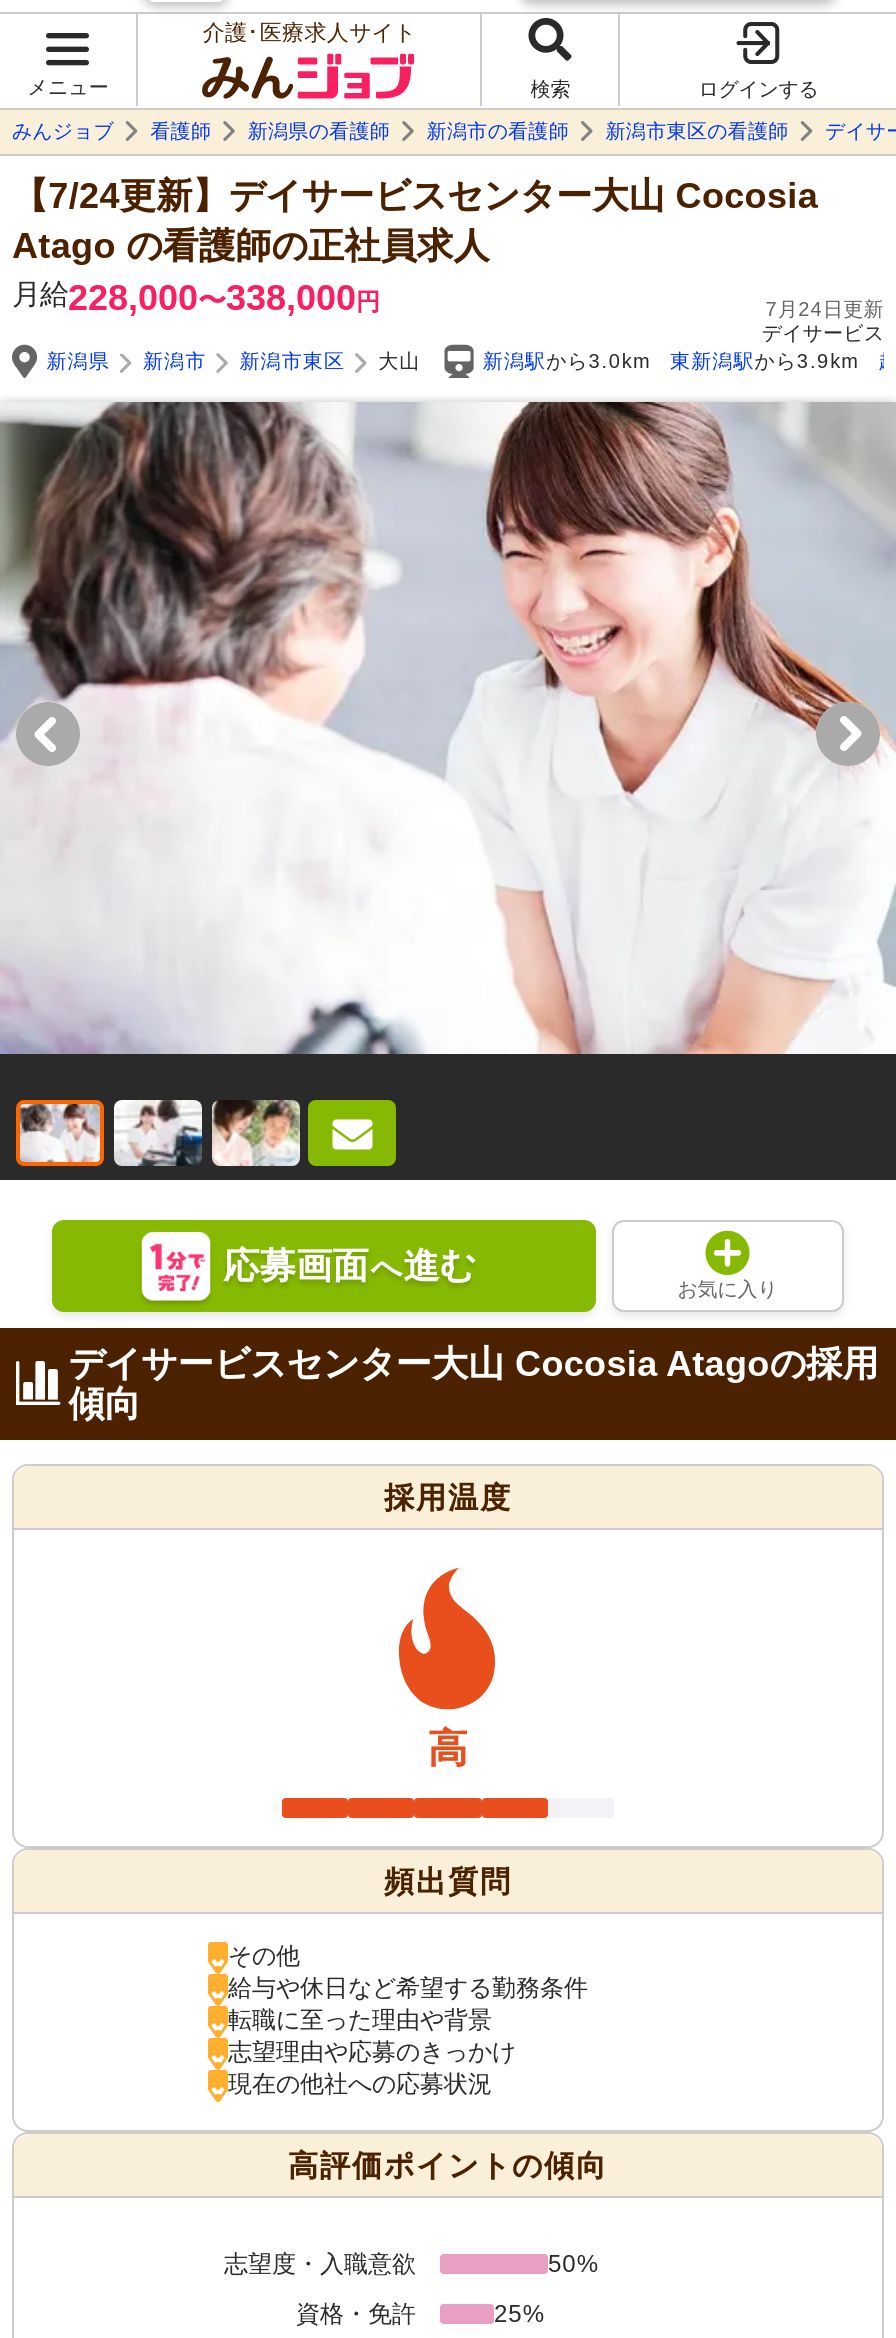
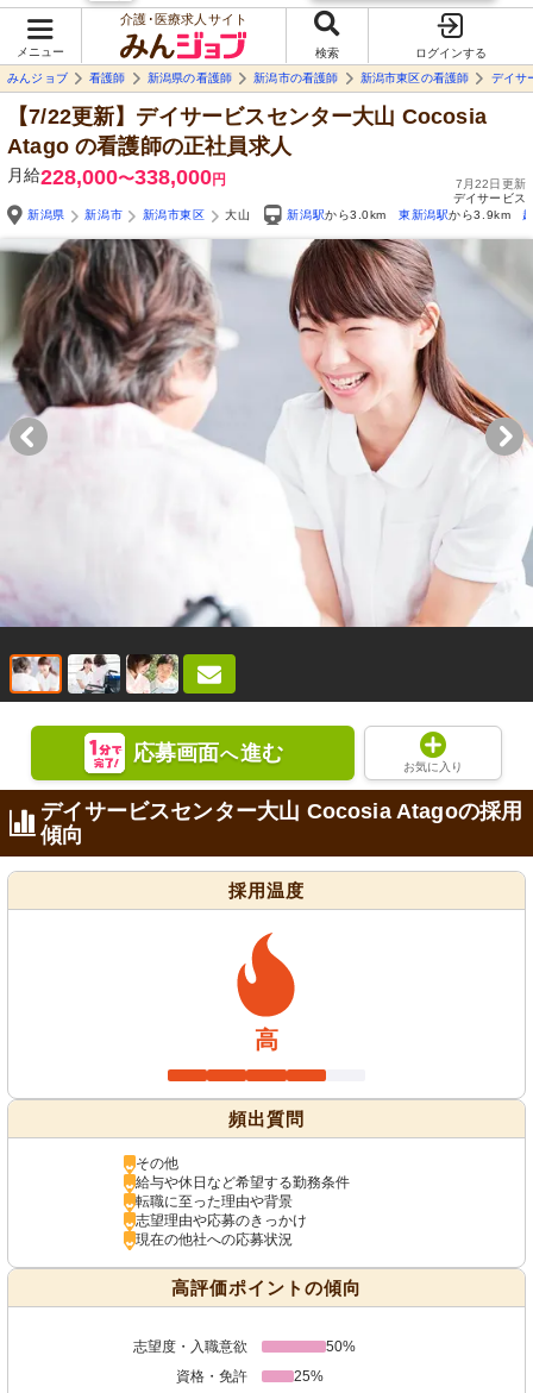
[12,176,818,216] 【7/24更新】デイサービスセンター大山 Cocosia -> [7,105,487,128] 【7/22更新】デイサービスセンター大山 Cocosia
[765,298,884,320] 7月24日更新 -> [455,177,526,190] 7月22日更新

